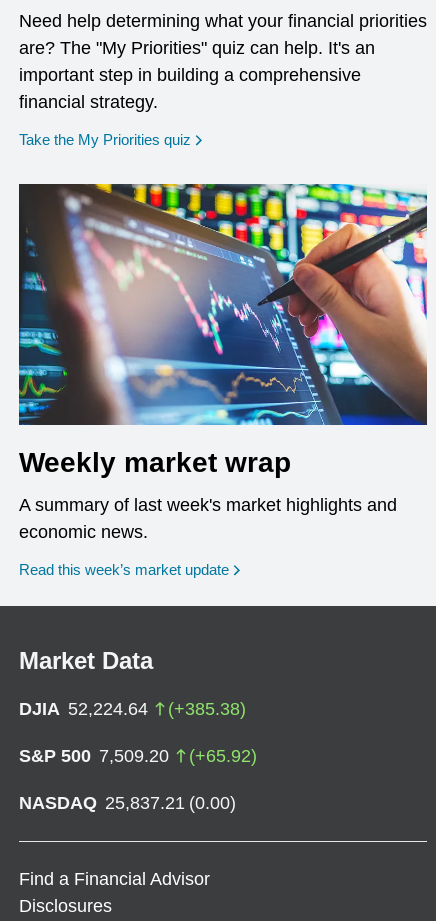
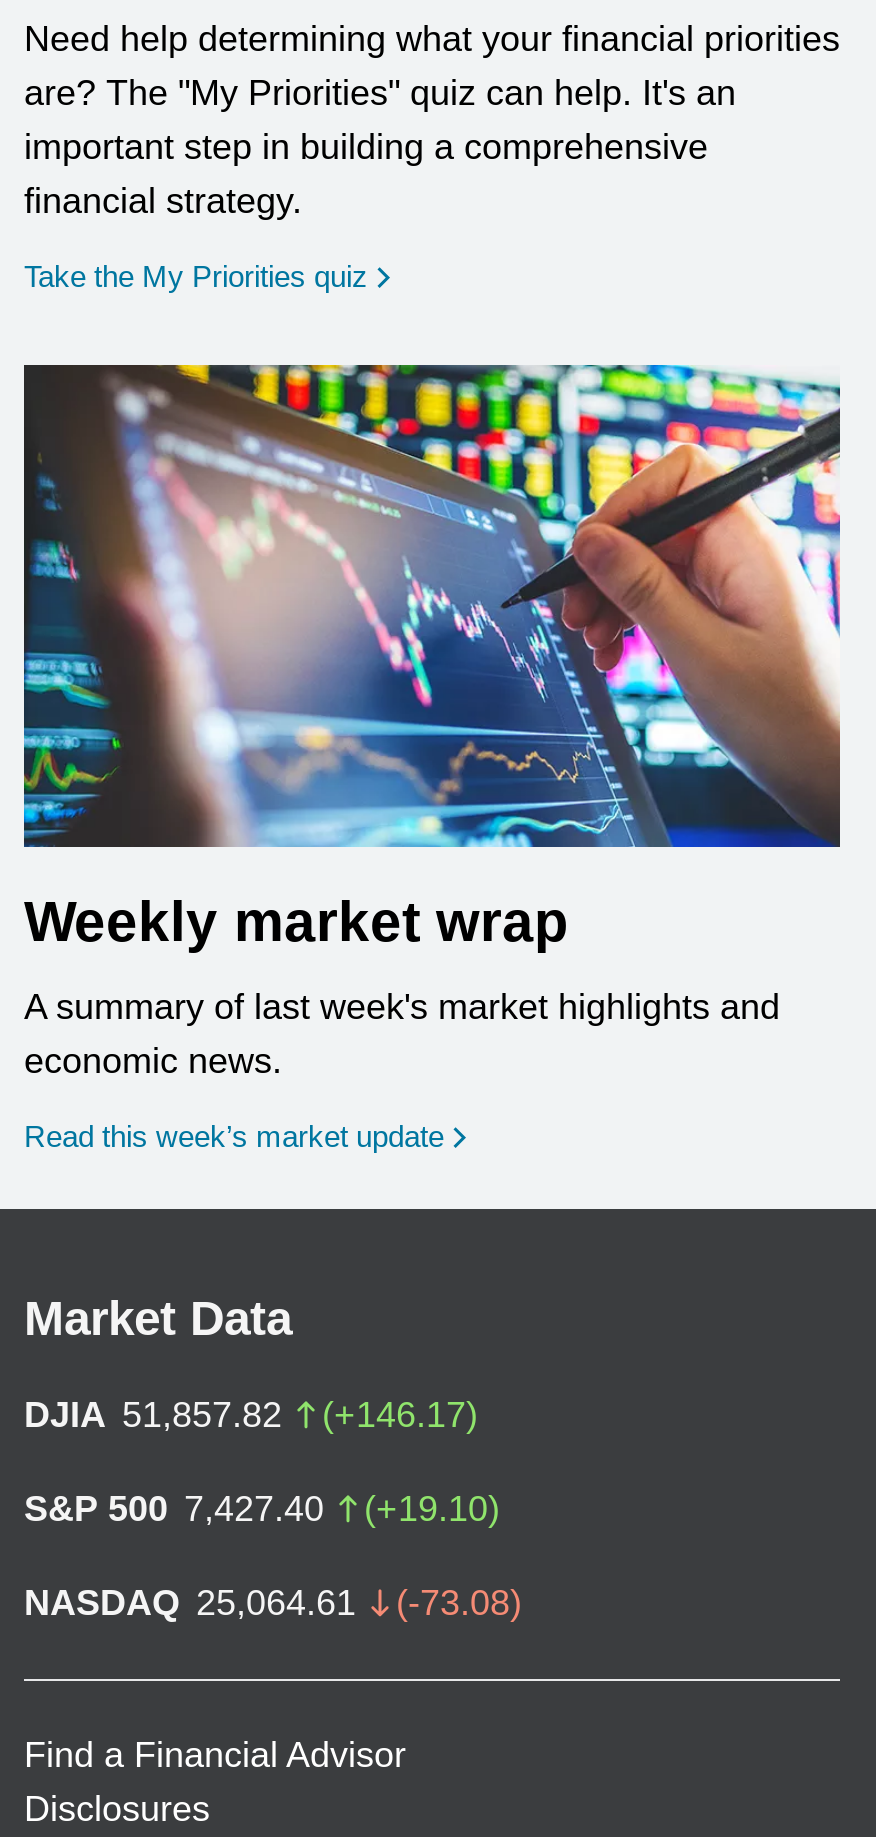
[19,699,246,719] DJIA 52,224.64 | (+385.38) -> [24,1395,478,1435] DJIA 51,857.82 | (+146.17)
[19,746,257,766] S&P 500 7,509.20 | (+65.92) -> [24,1489,500,1529] S&P 500 7,427.40 | (+19.10)
[19,793,236,813] NASDAQ 25,837.21 (0.00) -> [24,1583,522,1623] NASDAQ 25,064.61 | (-73.08)

